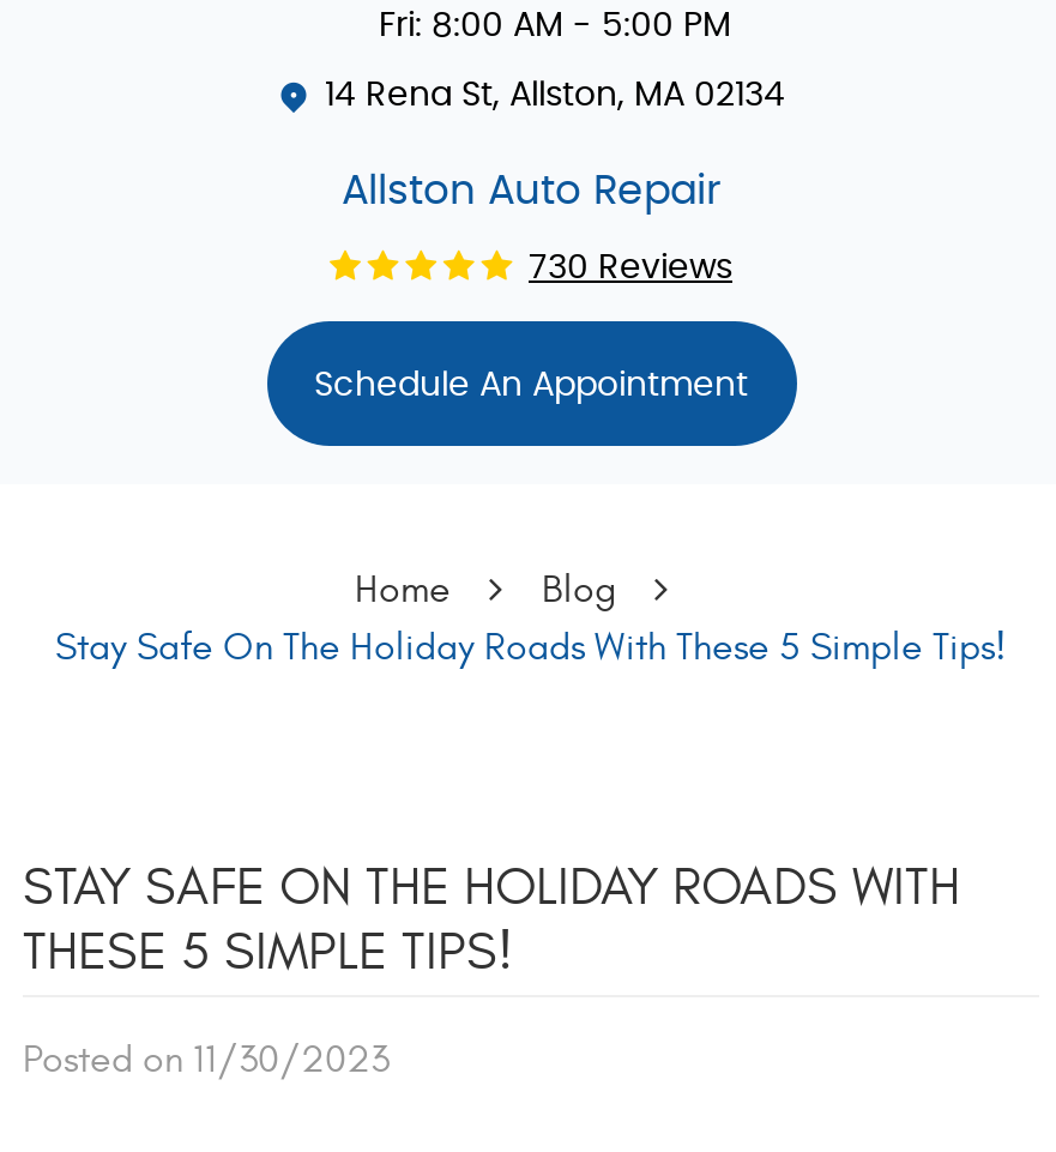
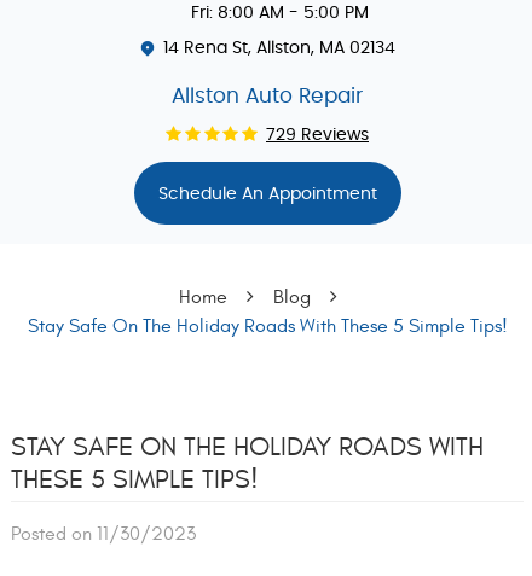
[529,252,732,285] 730 Reviews -> [266,127,369,144] 729 Reviews

